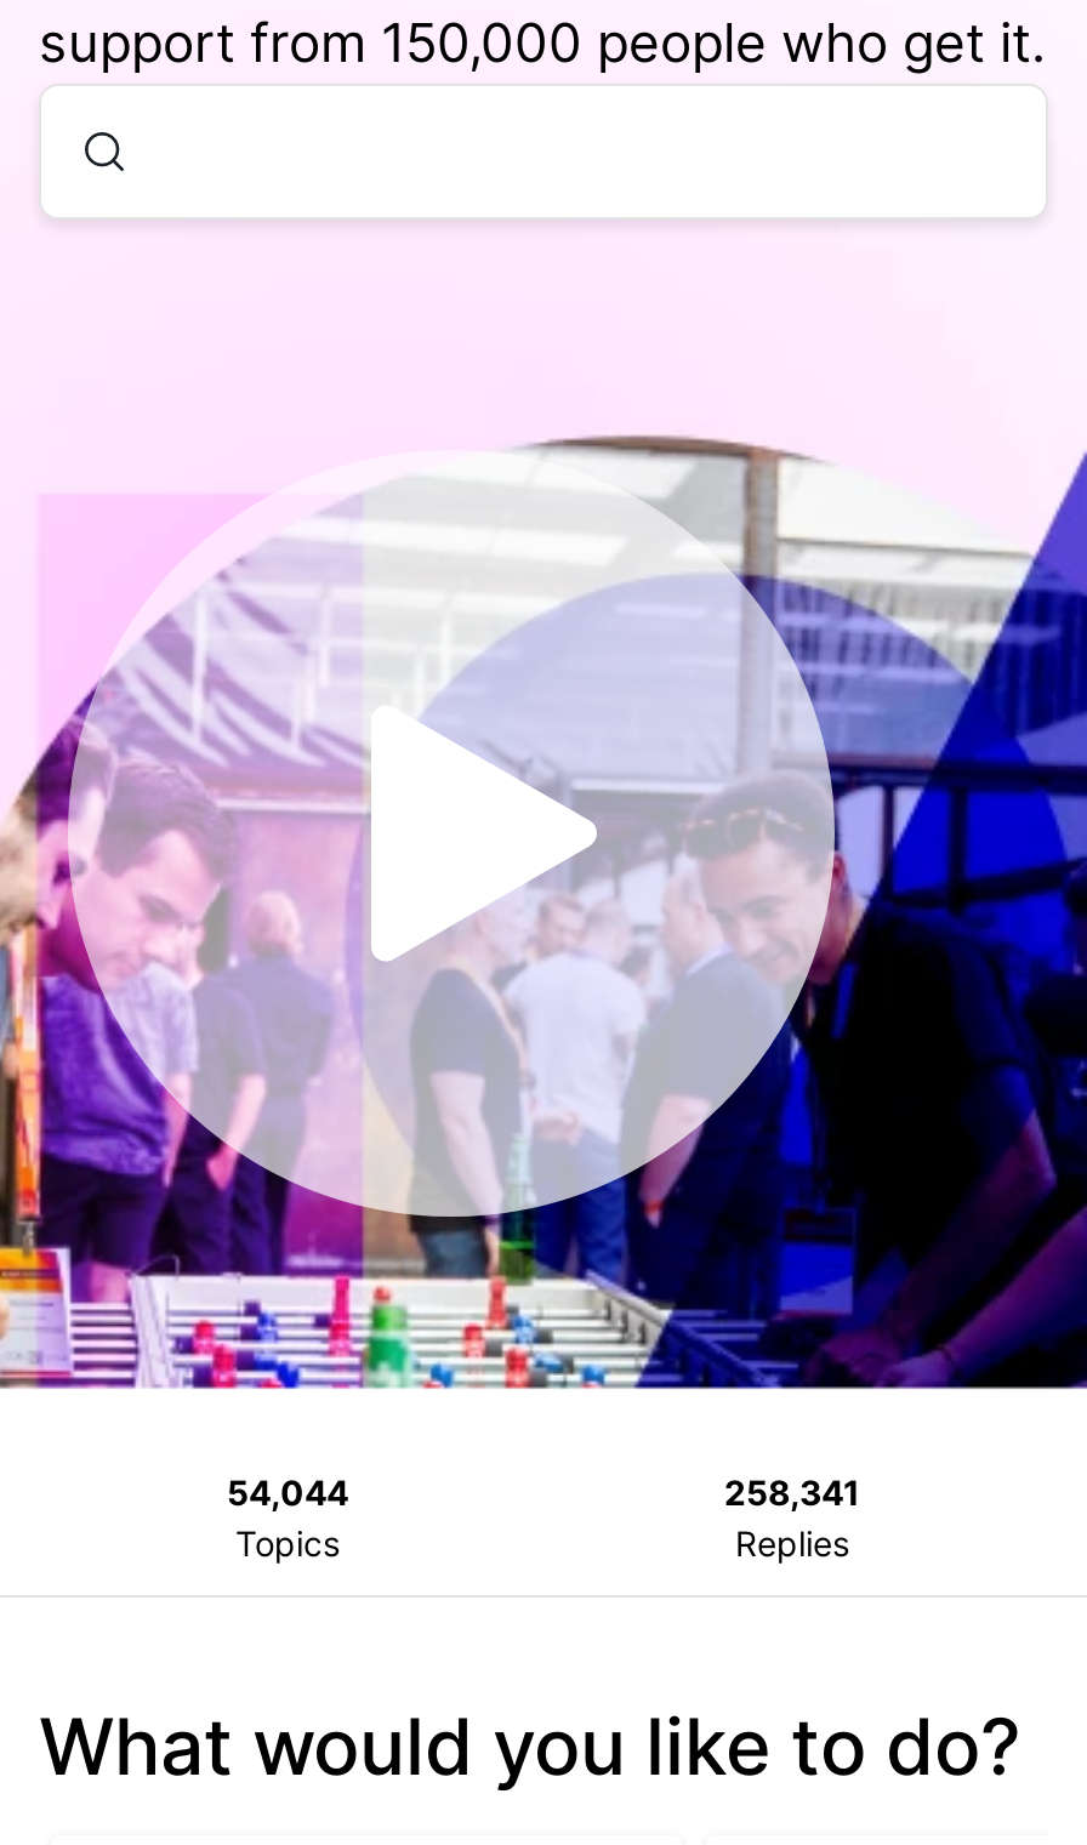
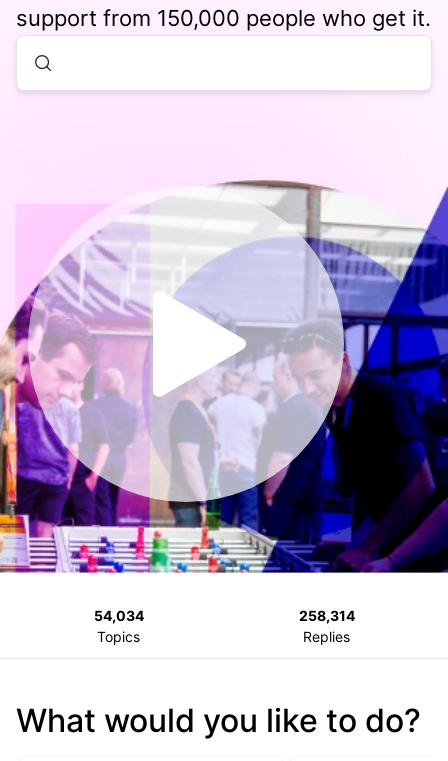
[227,1472,348,1513] 54,044 -> [93,607,143,624] 54,034
[724,1472,860,1513] 258,341 -> [298,607,354,624] 258,314

